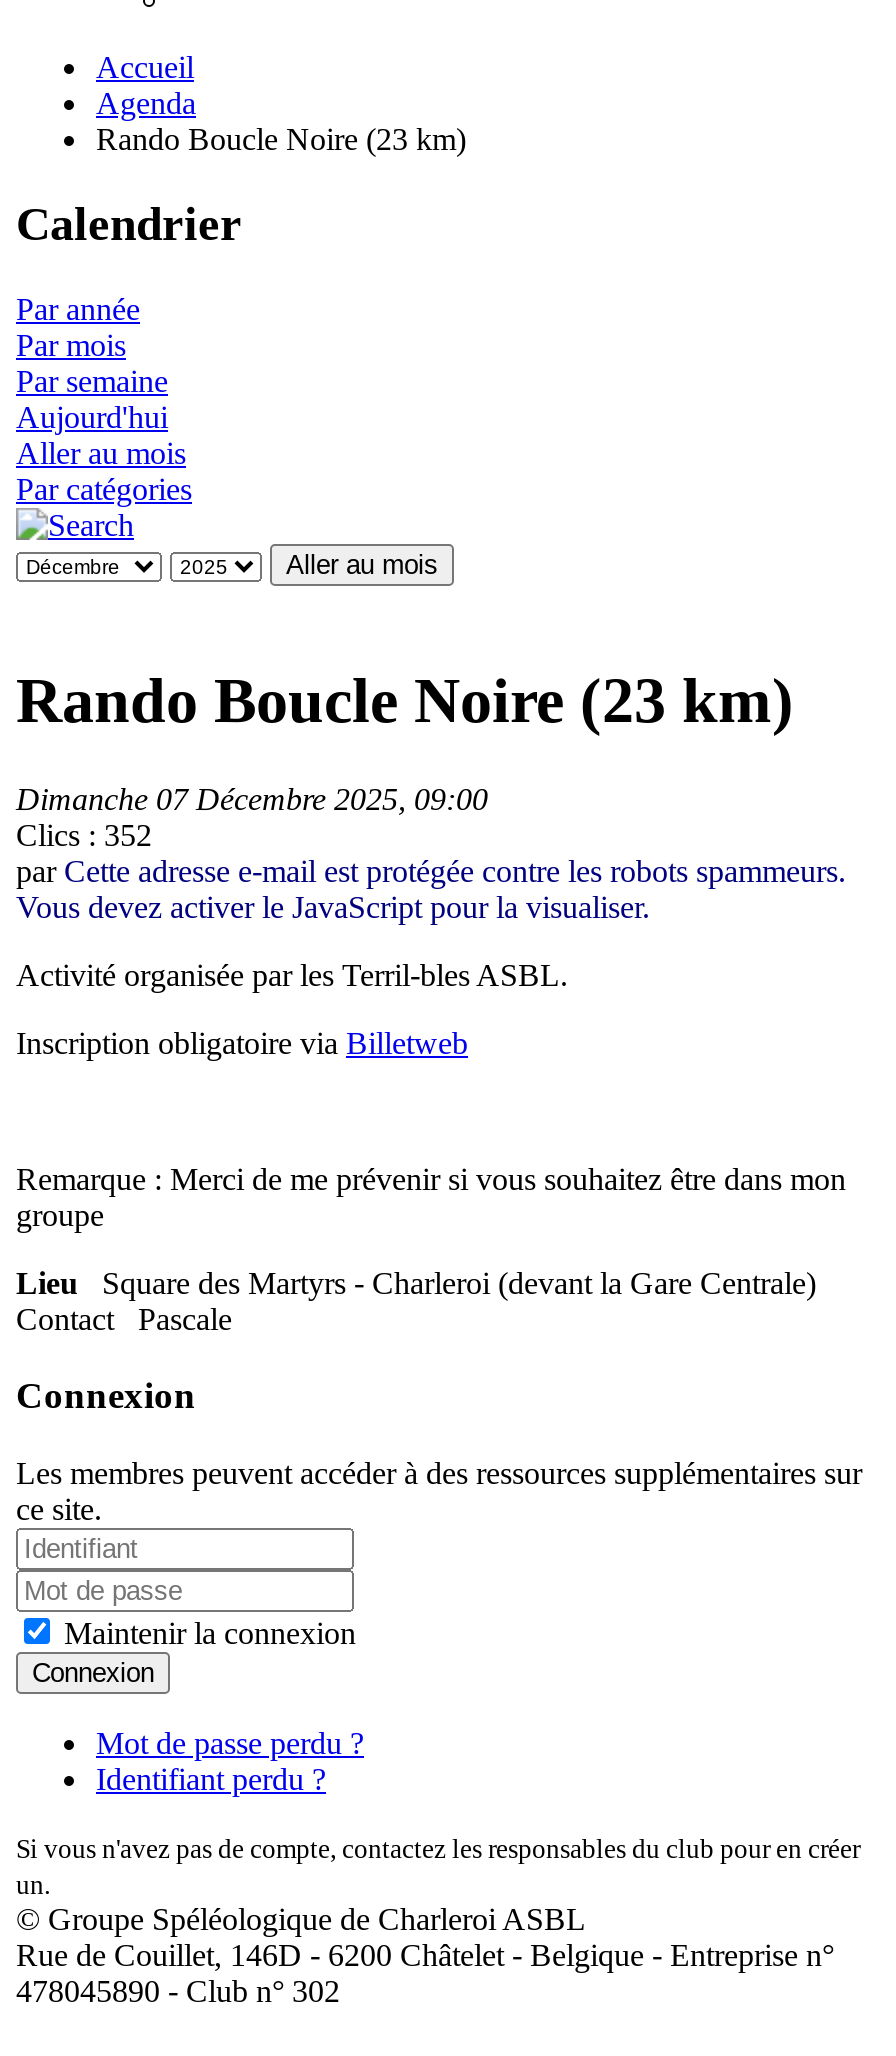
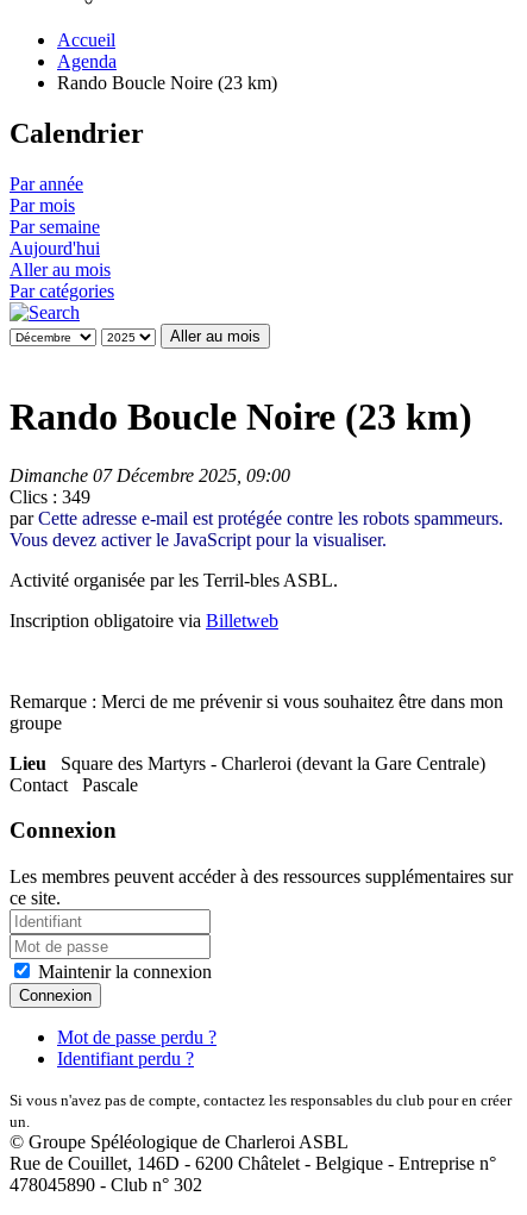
[16,817,152,851] Clics: 352 -> [10,486,90,507] Clics: 349

